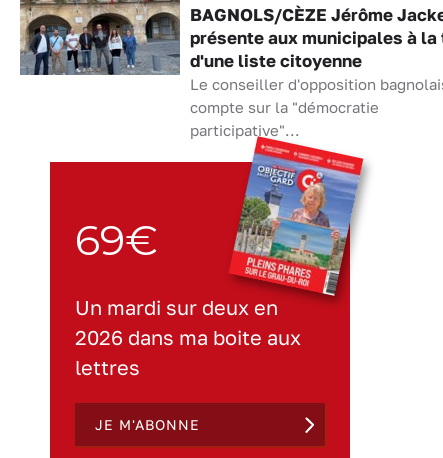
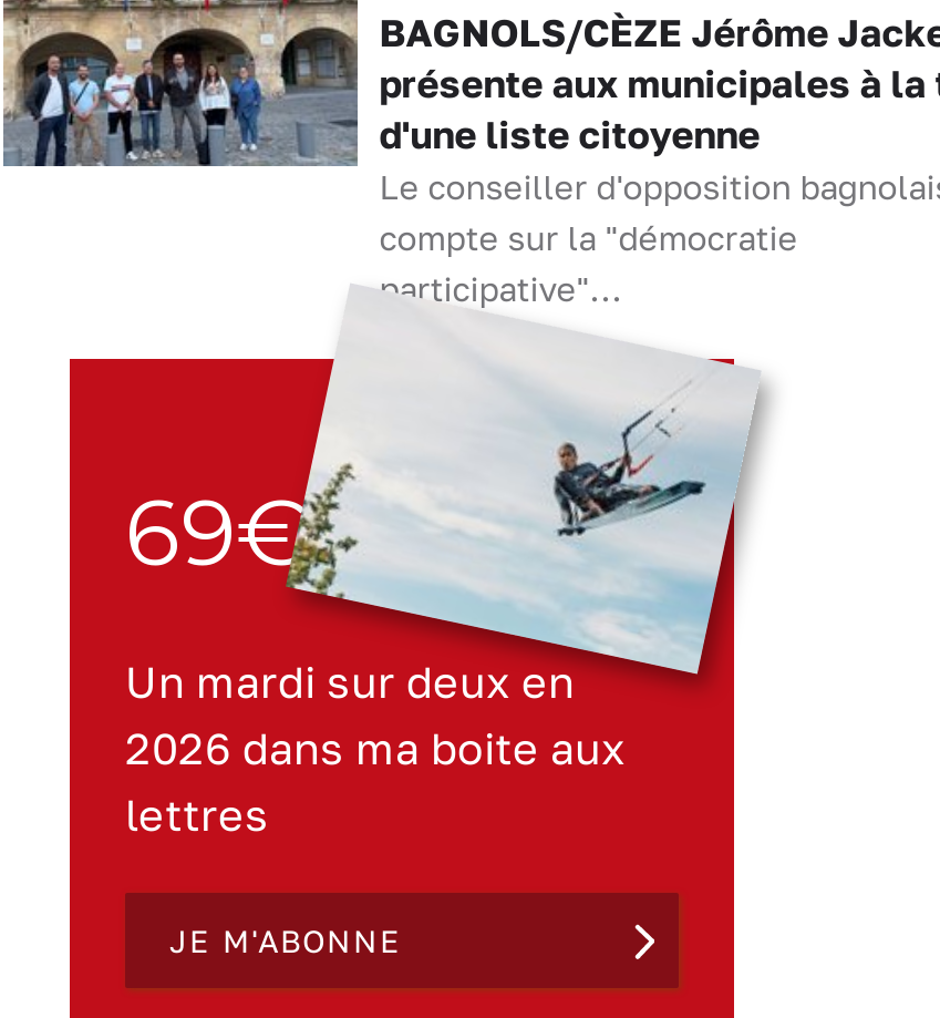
[154,131,366,308] [image] -> [298,286,767,685] [image]

